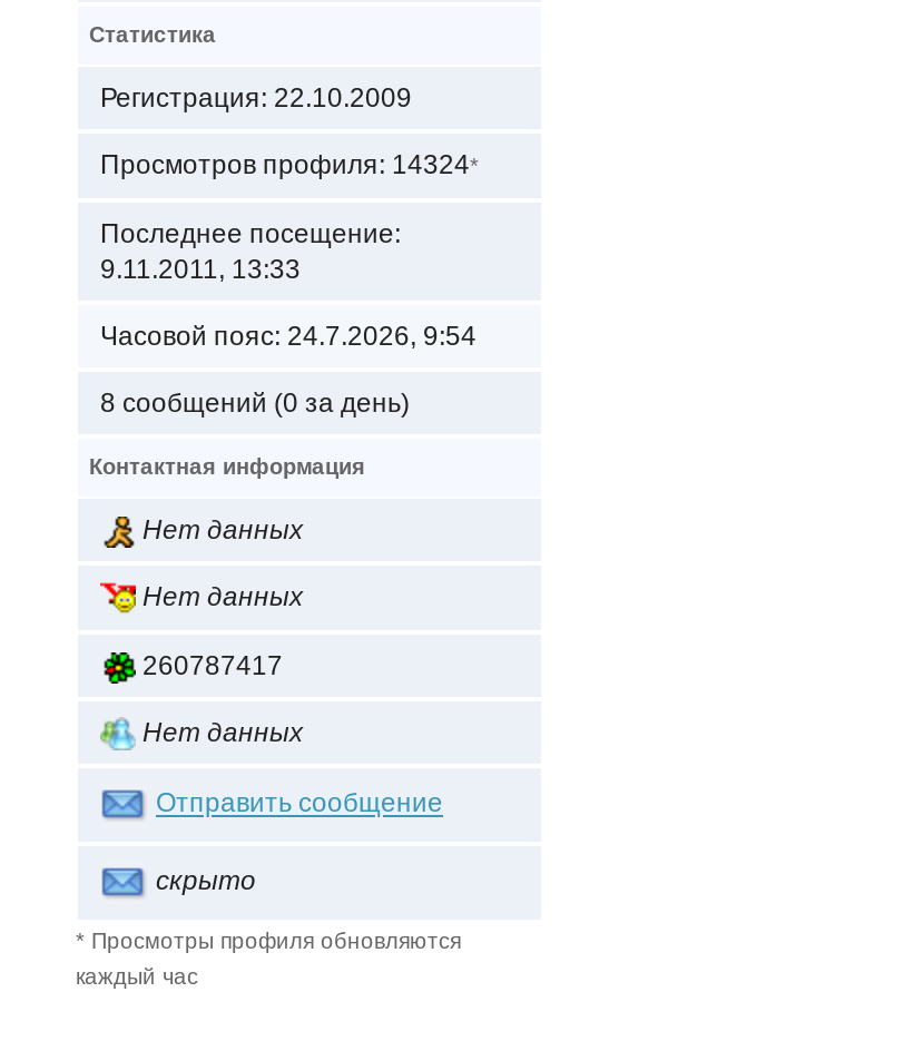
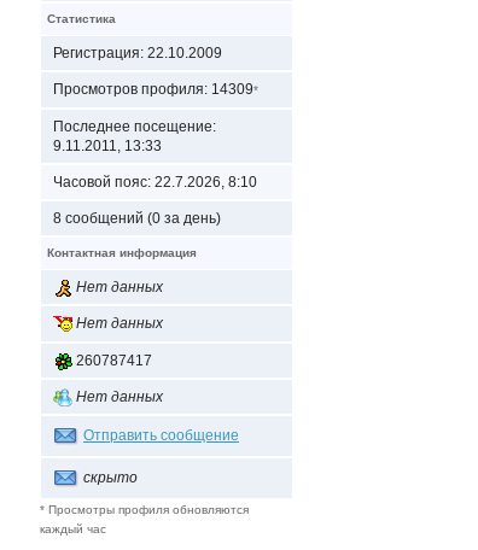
[100,149,479,180] Просмотров профиля: 14324* -> [53,81,258,98] Просмотров профиля: 14309*
[100,321,476,352] Часовой пояс: 24.7.2026, 9:54 -> [53,174,257,191] Часовой пояс: 22.7.2026, 8:10

